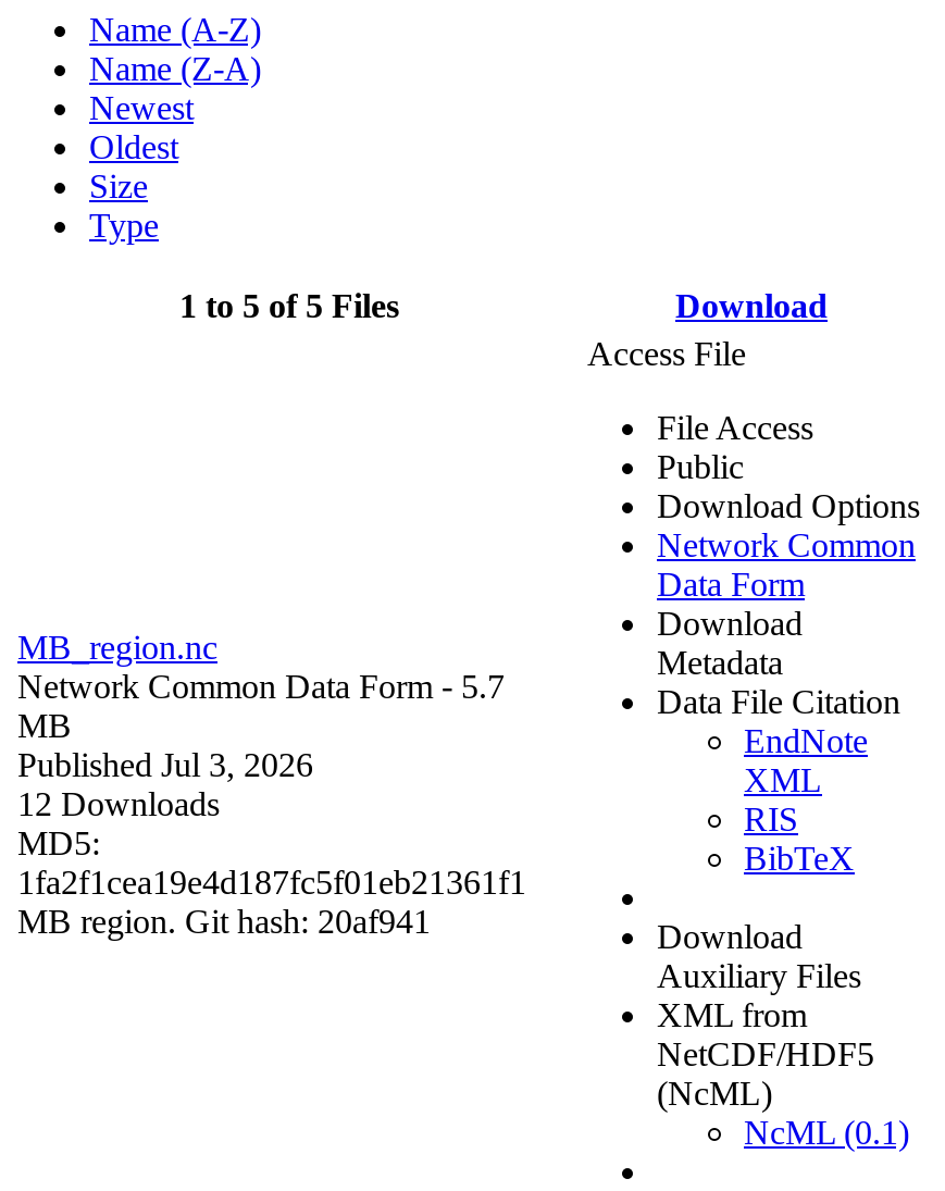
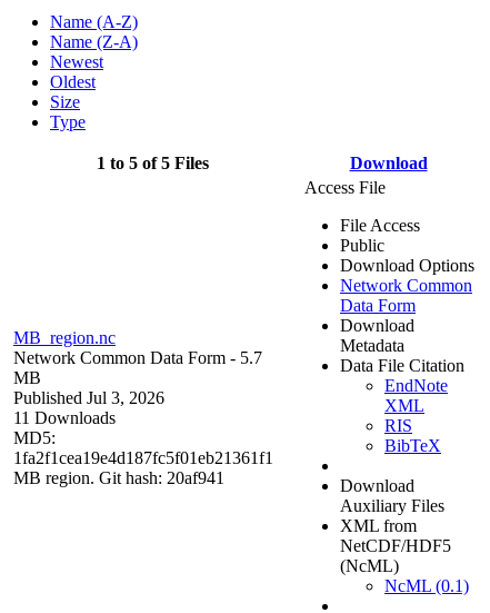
[17,785,220,822] 12 Downloads -> [13,408,116,427] 11 Downloads

